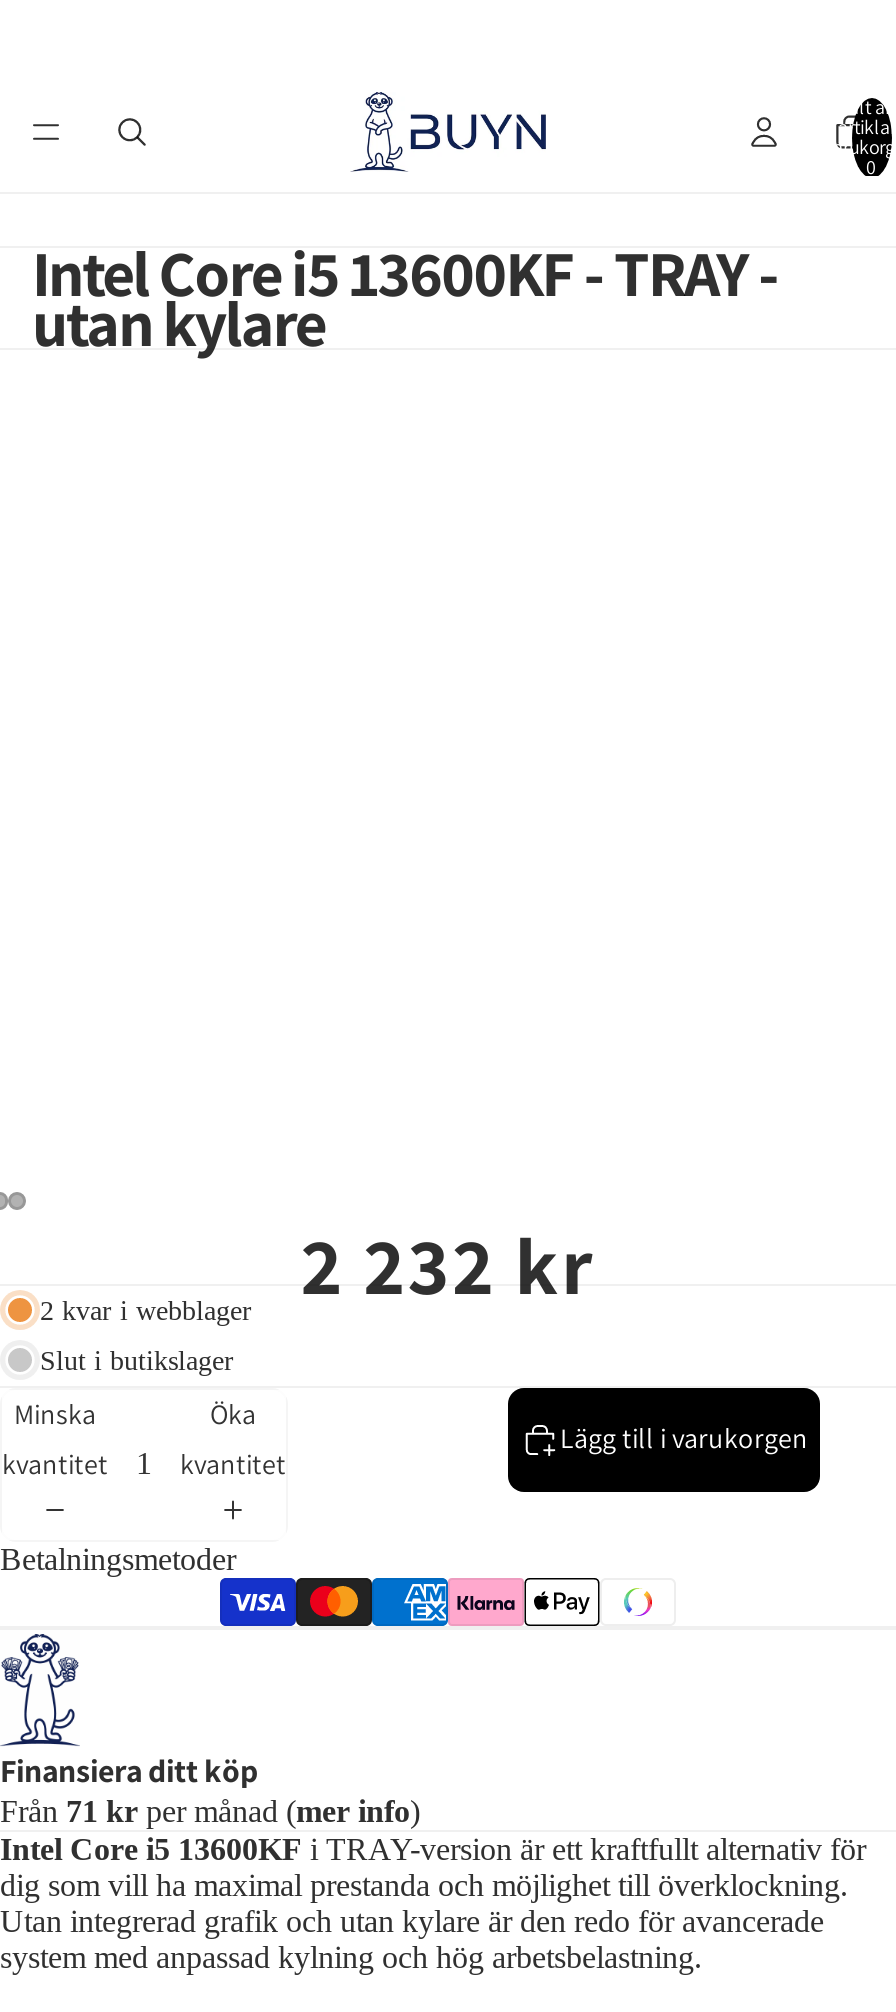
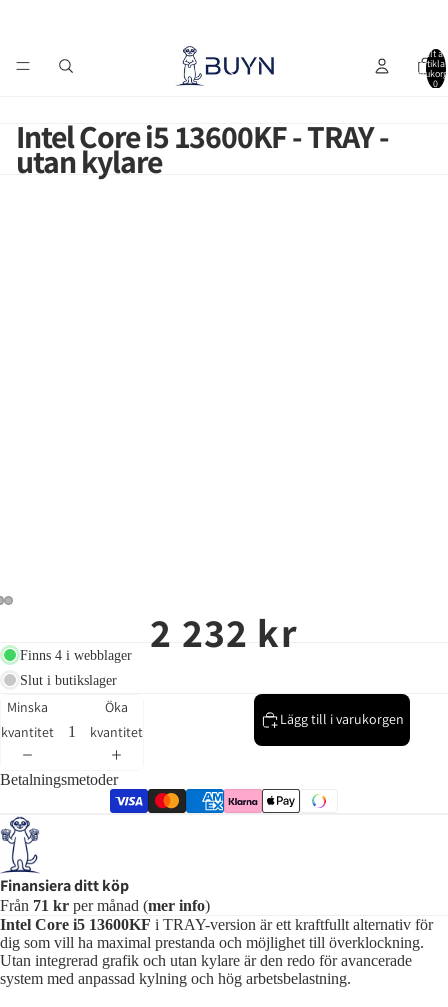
[40,1295,252,1325] 2 kvar i webblager -> [20,648,132,663] Finns 4 i webblager

